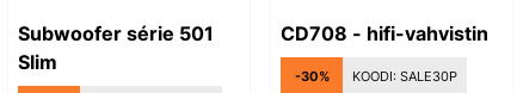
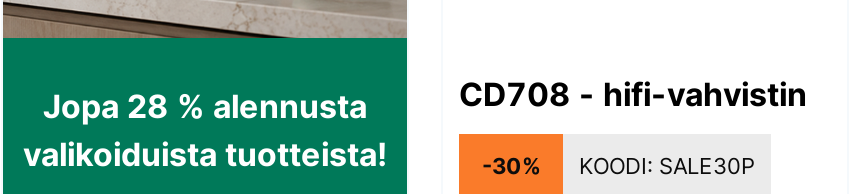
[18,22,214,74] Subwoofer série 501 | Slim -> [23,86,387,174] Jopa 28 % alennusta | valikoiduista tuotteista!

